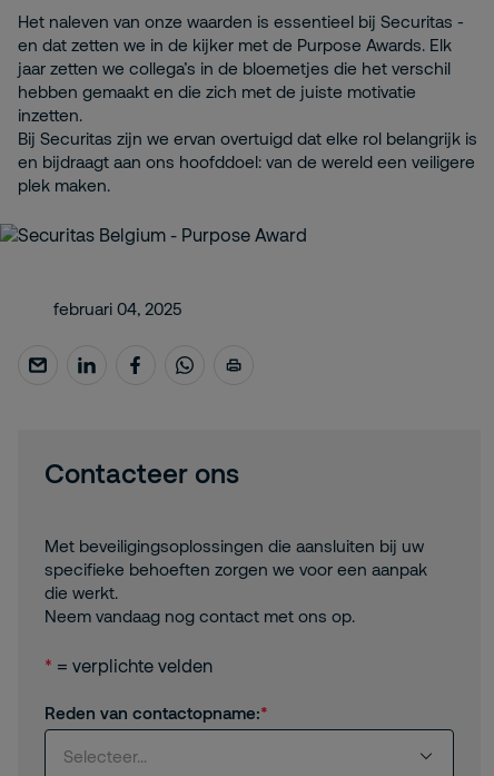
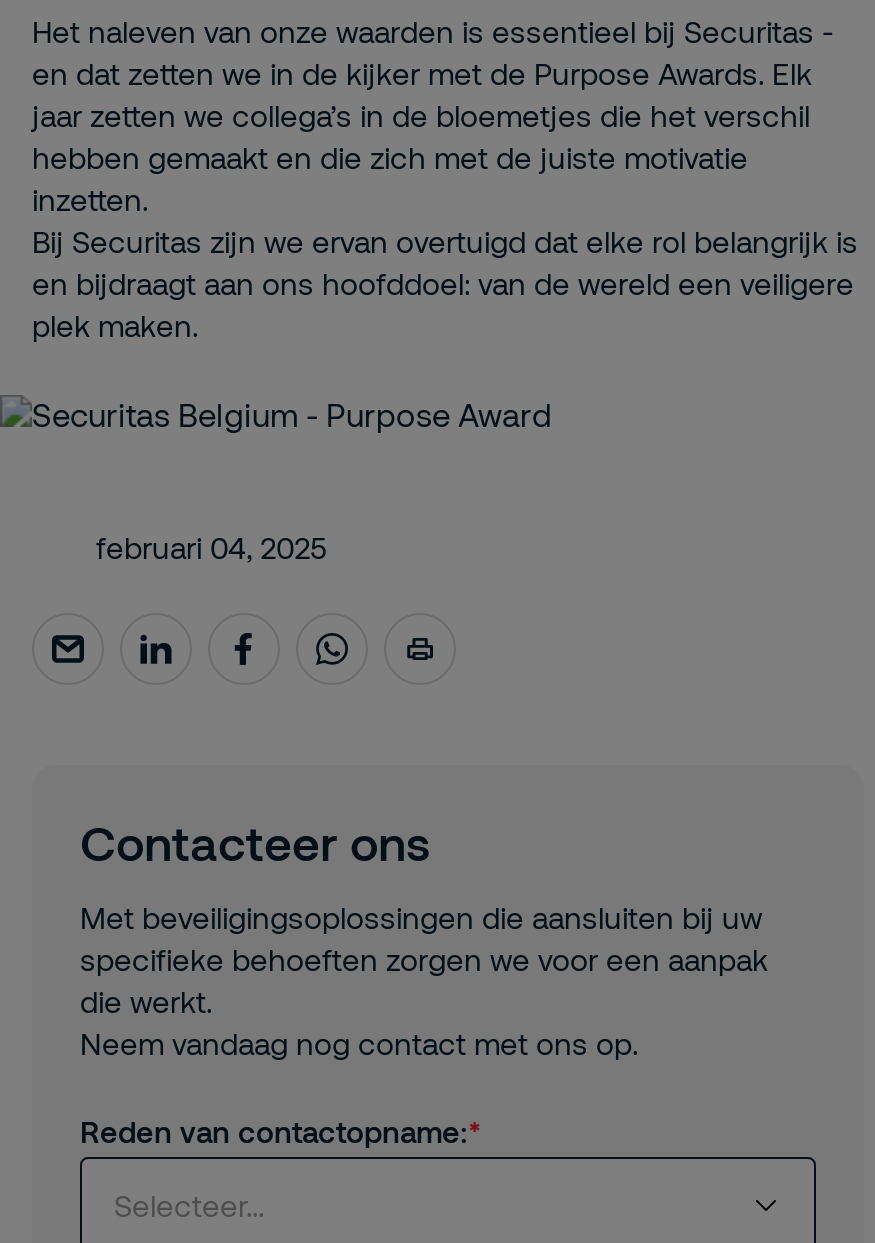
[45,655,213,676] * = verplichte velden -> none

